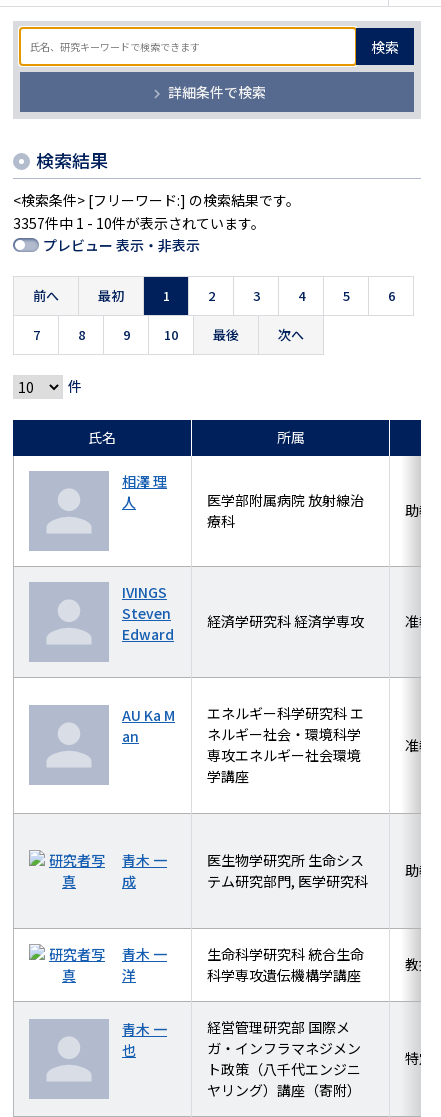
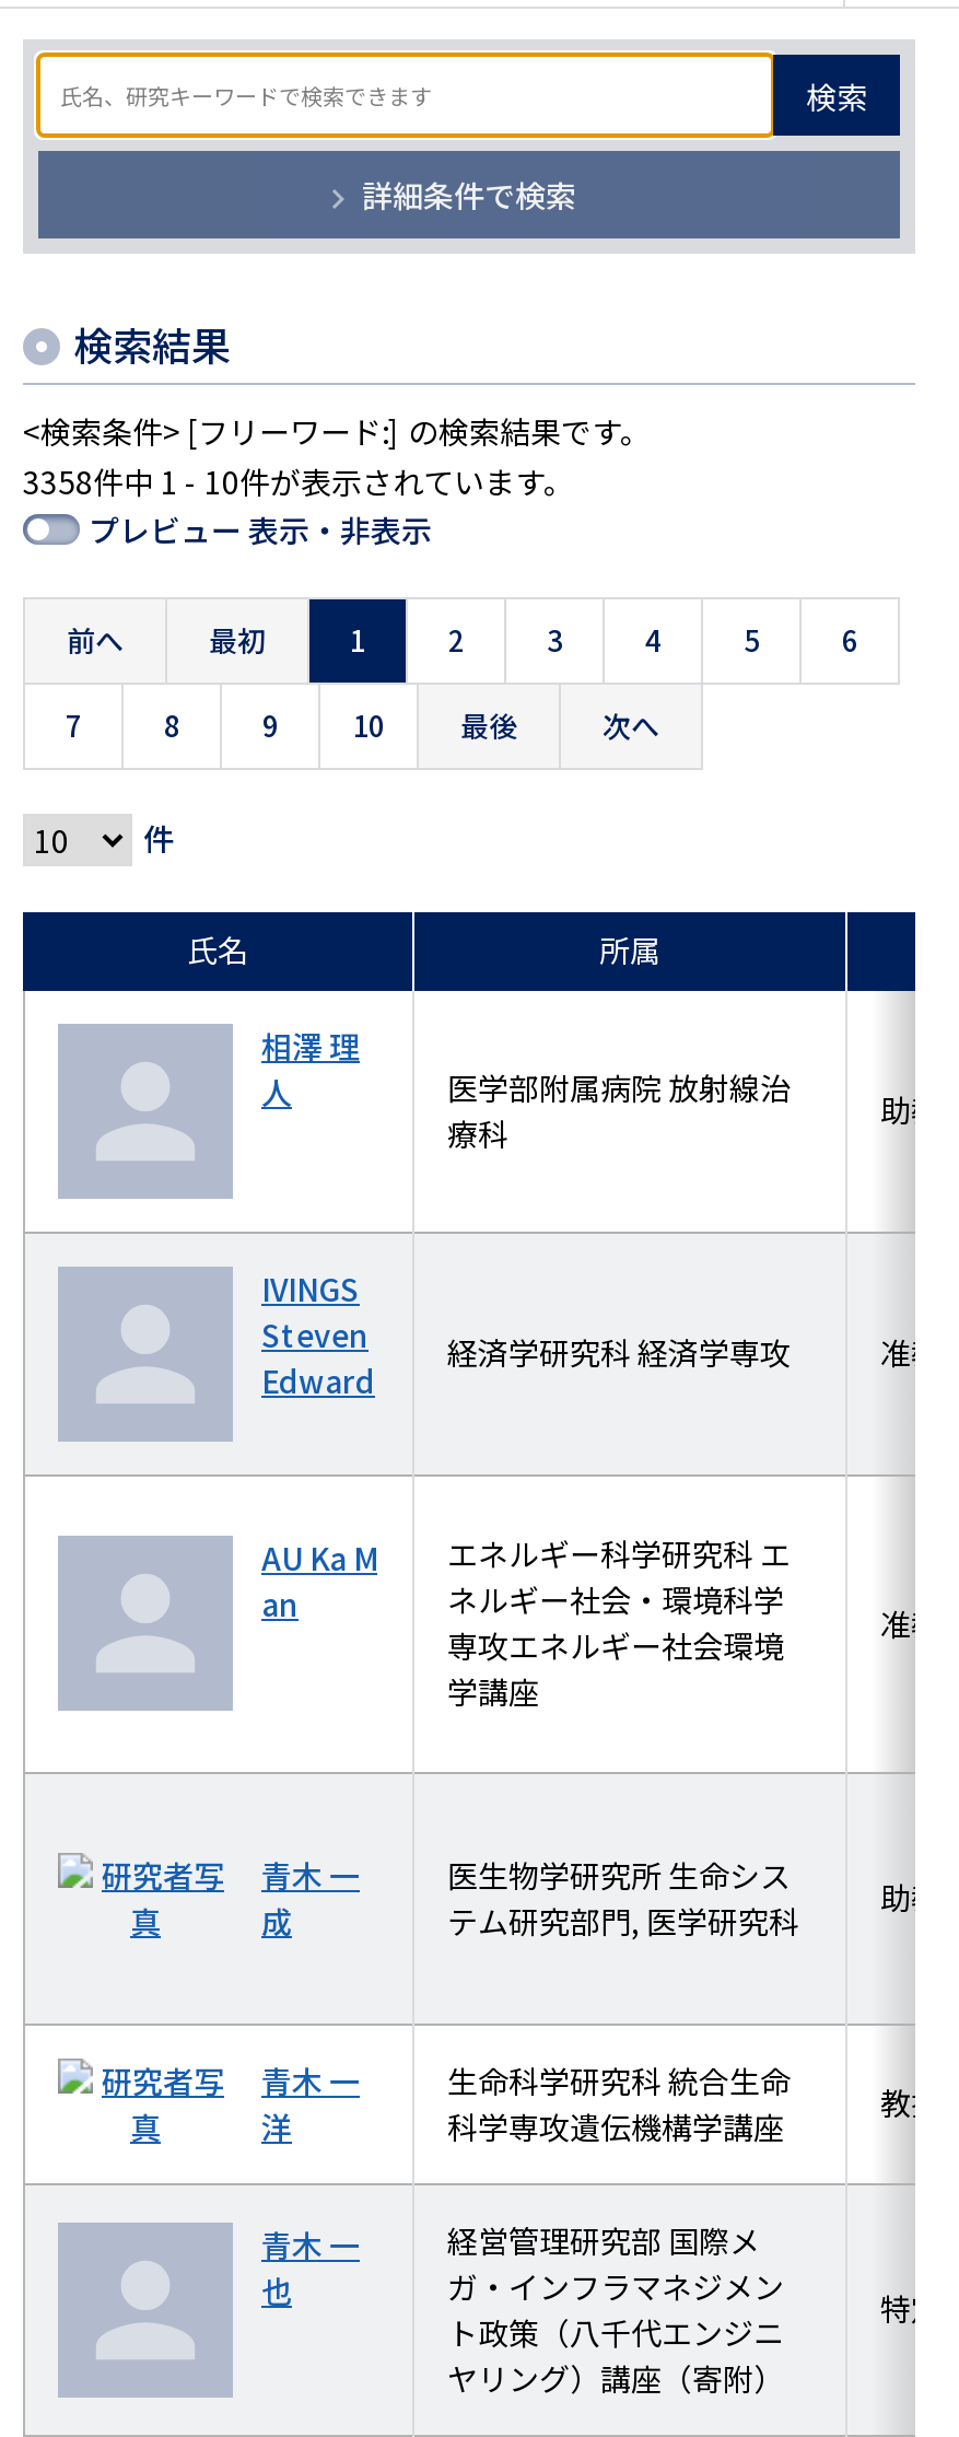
[13,213,265,233] 3357件中 1 - 10件が表示されています。 -> [23,459,574,503] 3358件中 1 - 10件が表示されています。

